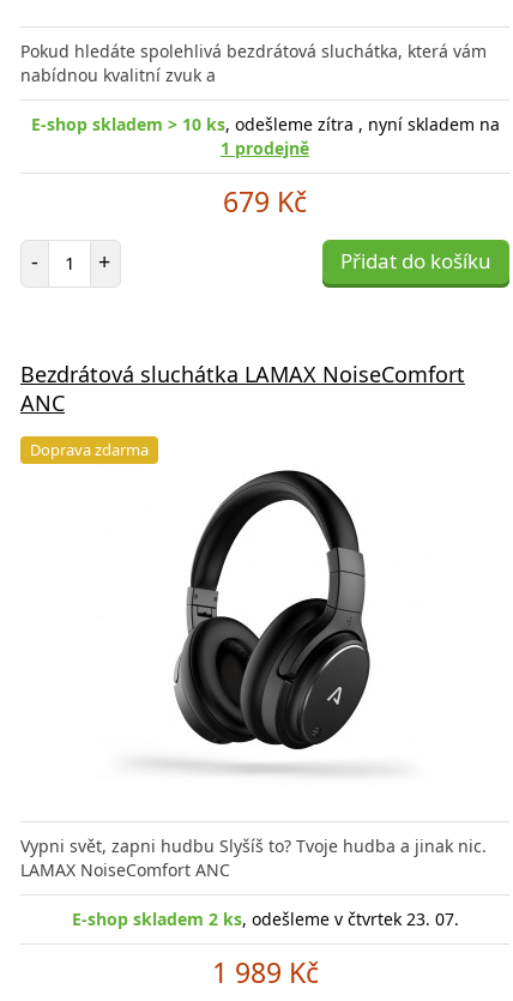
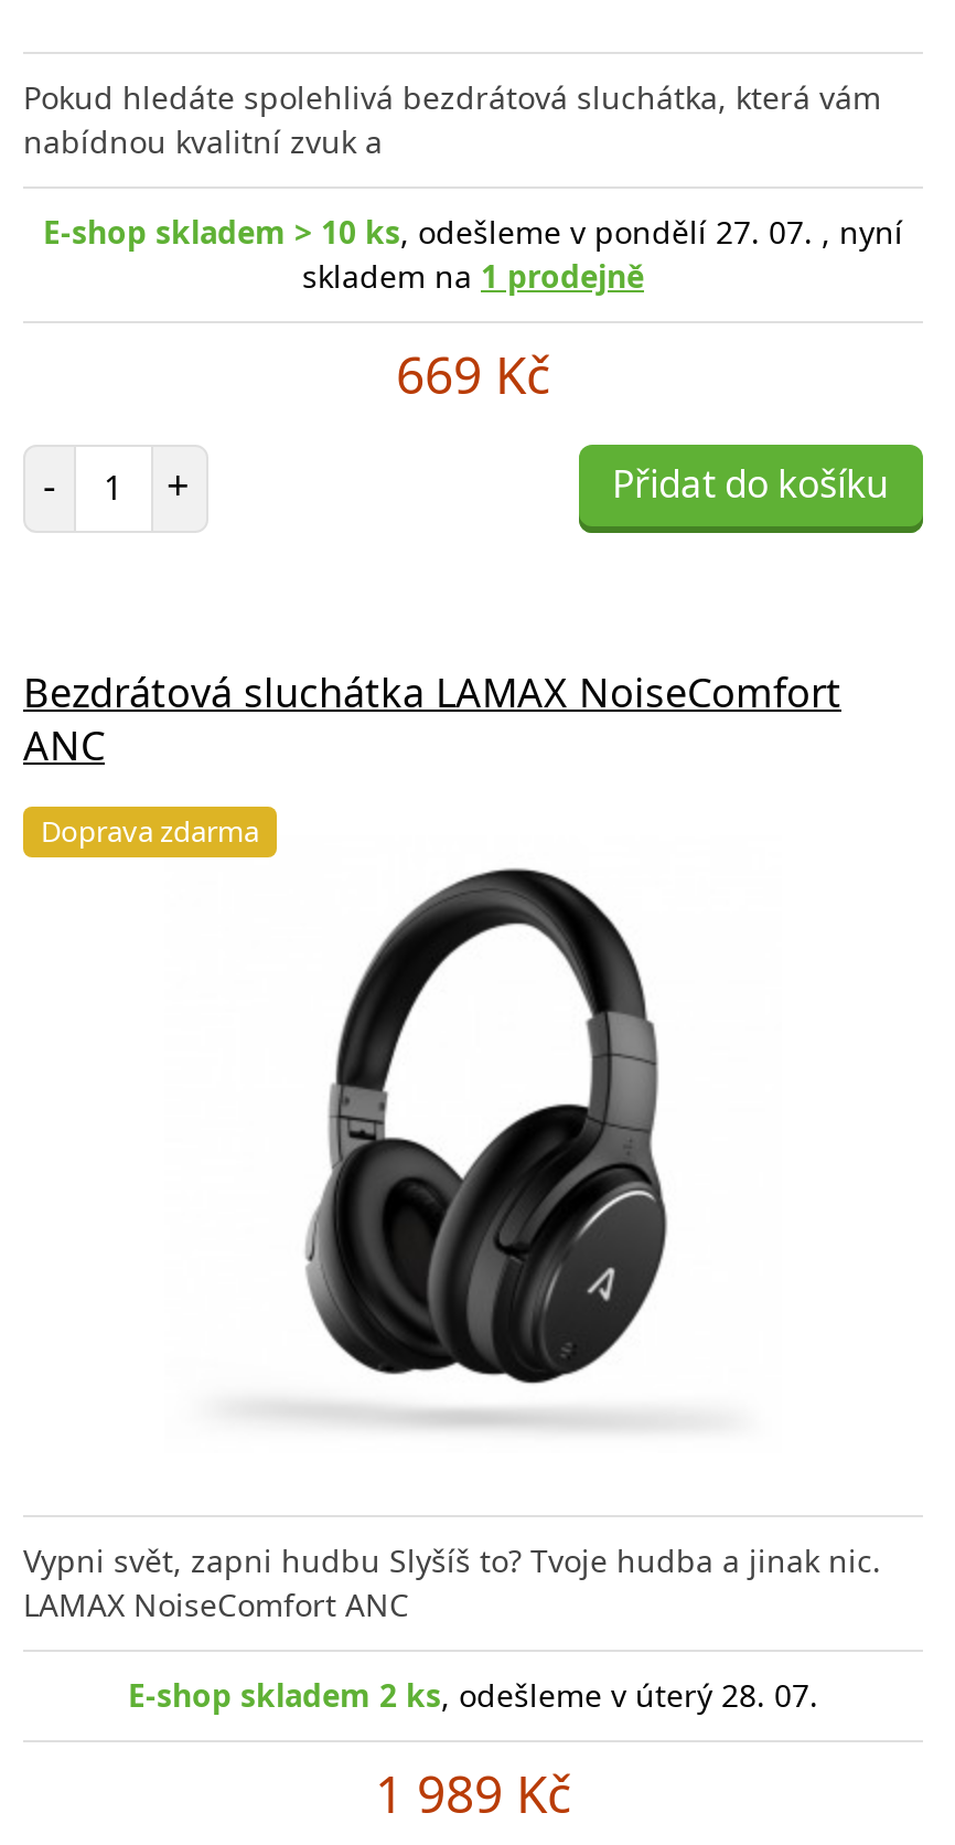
[31,112,499,159] E-shop skladem > 10 ks, odešleme zítra , nyní skladem na | 1 prodejně -> [43,210,903,296] E-shop skladem > 10 ks, odešleme v pondělí 27. 07. , nyní | skladem na 1 prodejně
[223,182,307,220] 679 Kč -> [396,338,550,408] 669 Kč
[71,907,458,930] E-shop skladem 2 ks, odešleme v čtvrtek 23. 07. -> [128,1673,818,1715] E-shop skladem 2 ks, odešleme v úterý 28. 07.

